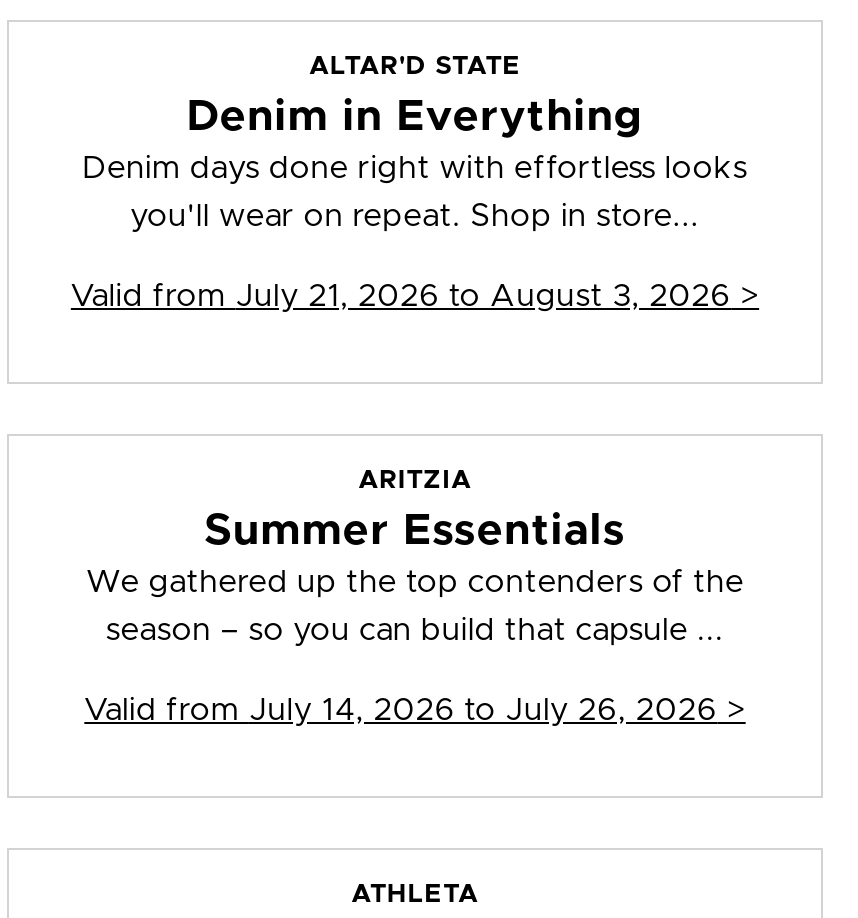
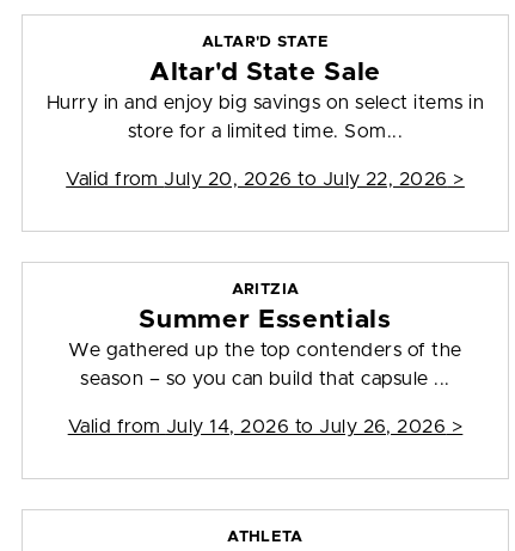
[82,96,748,184] Denim in Everything | Denim days done right with effortless looks -> [46,60,484,113] Altar'd State Sale | Hurry in and enjoy big savings on select items in
[130,200,700,232] you'll wear on repeat. Shop in store... -> [128,122,403,141] store for a limited time. Som...
[71,280,759,312] Valid from July 21, 2026 to August 3, 2026 > -> [66,170,465,189] Valid from July 20, 2026 to July 22, 2026 >

